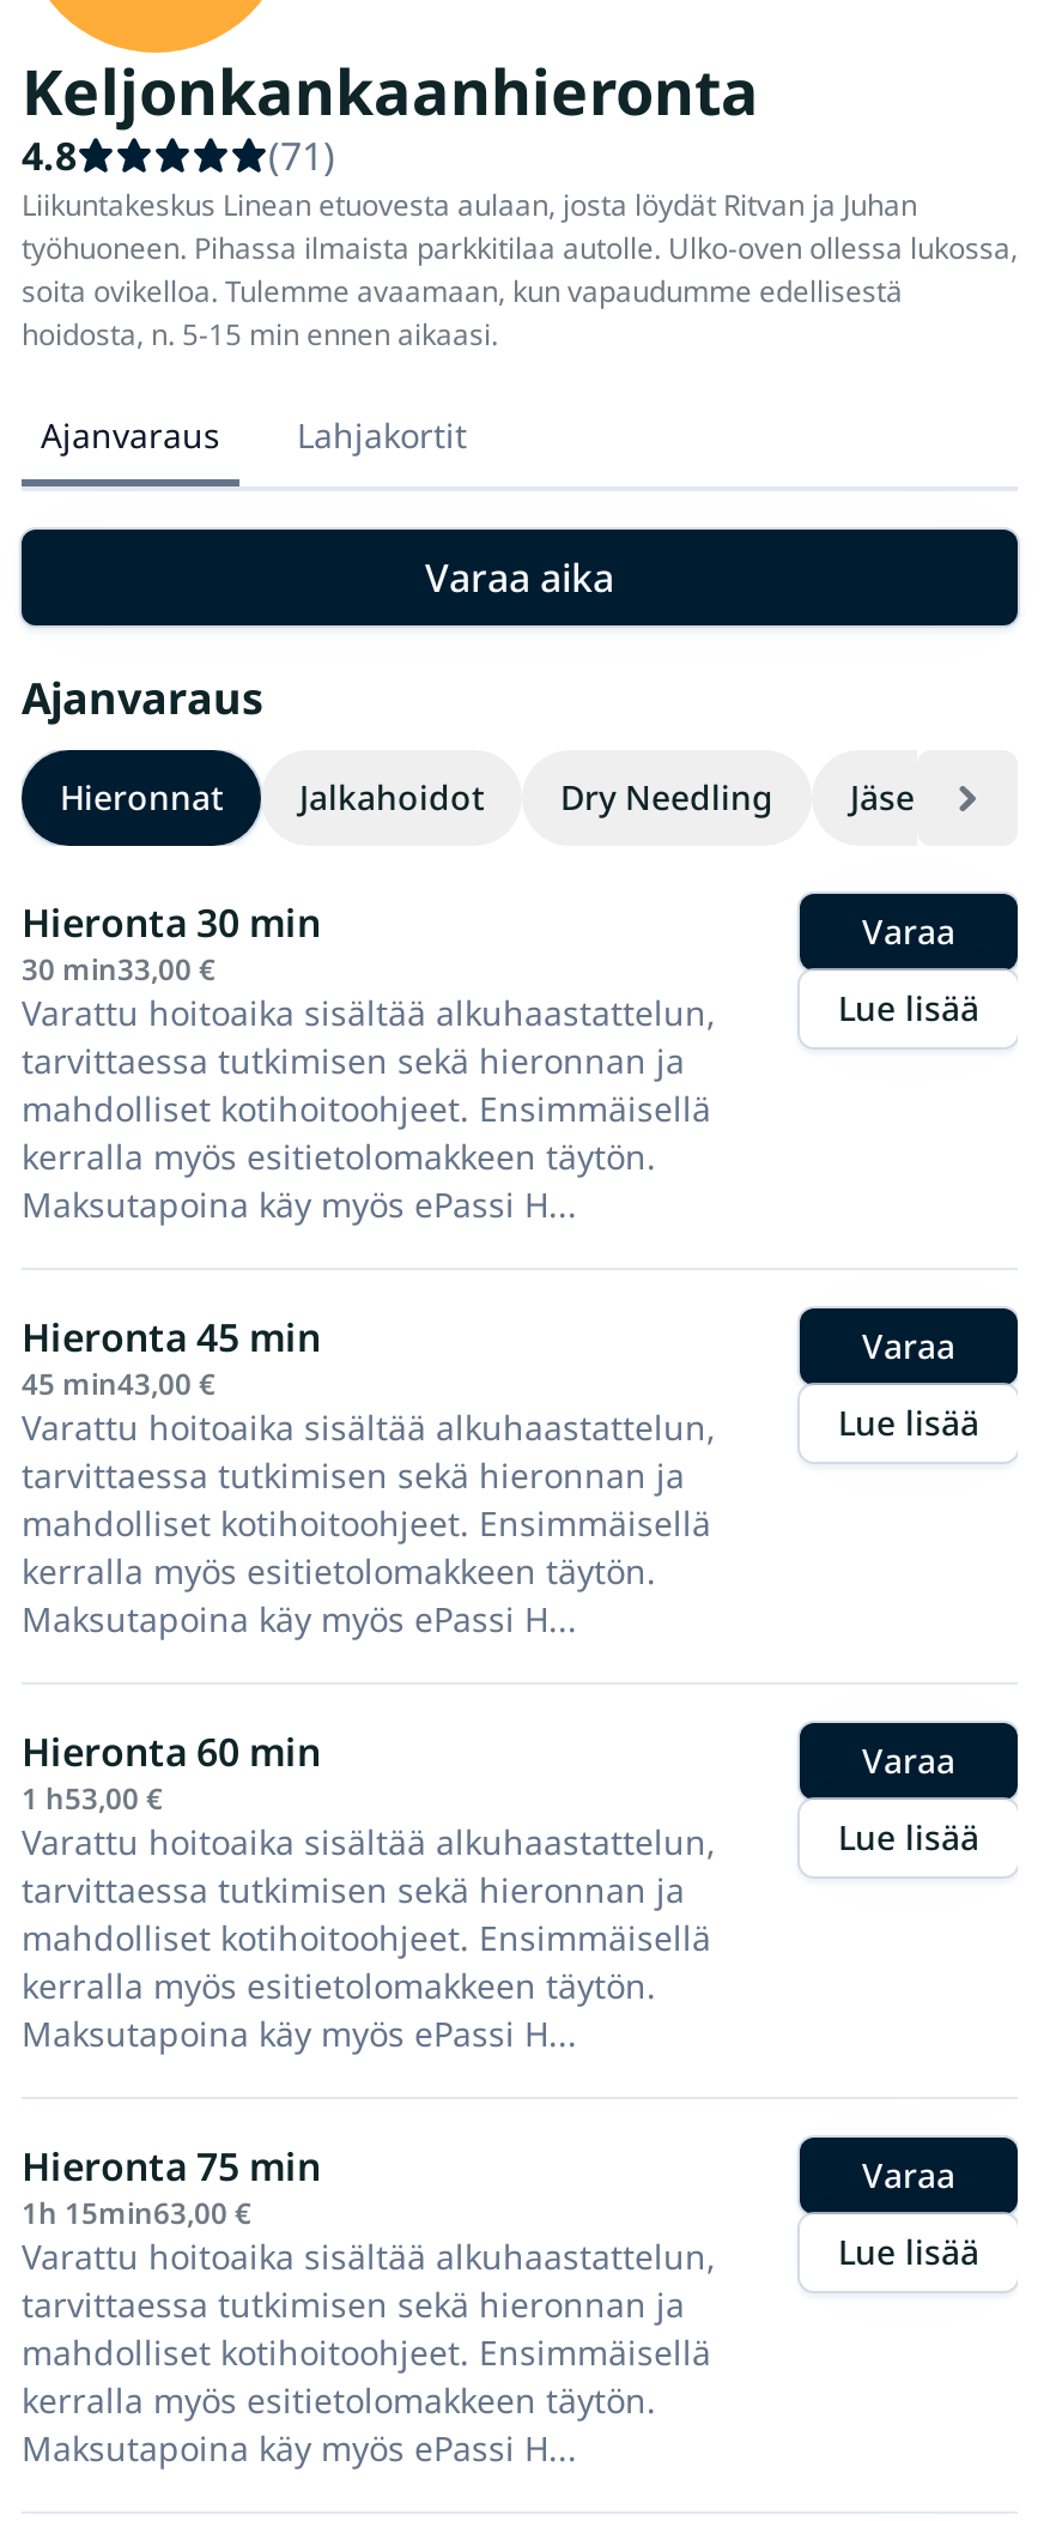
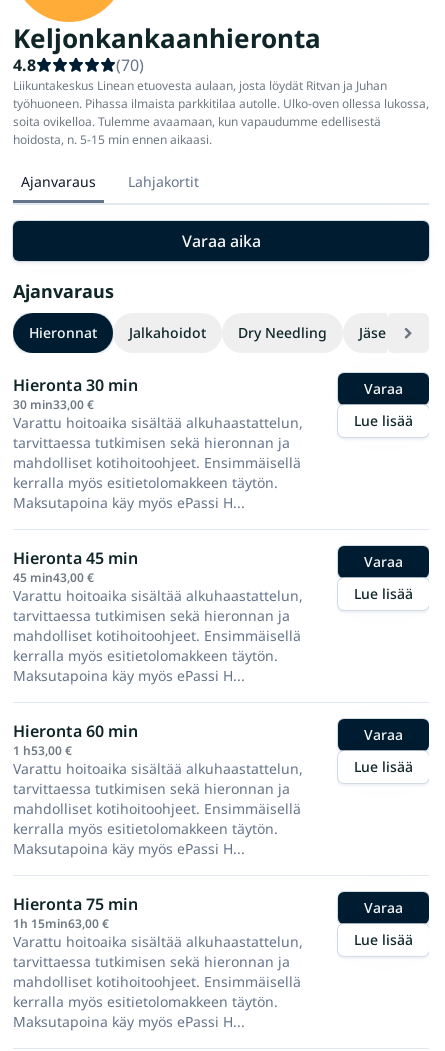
[268,129,335,182] (71) -> [116,54,144,76] (70)

